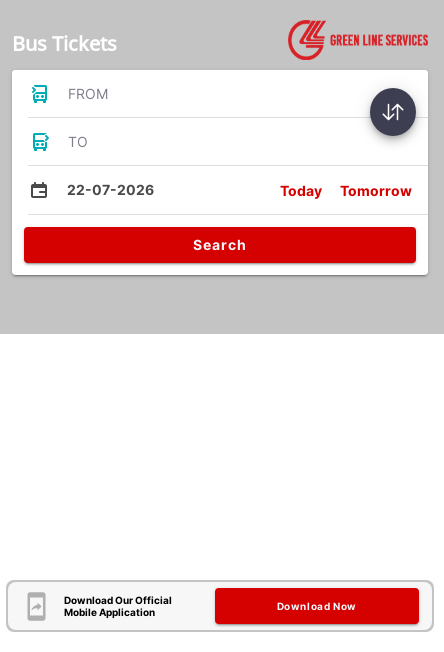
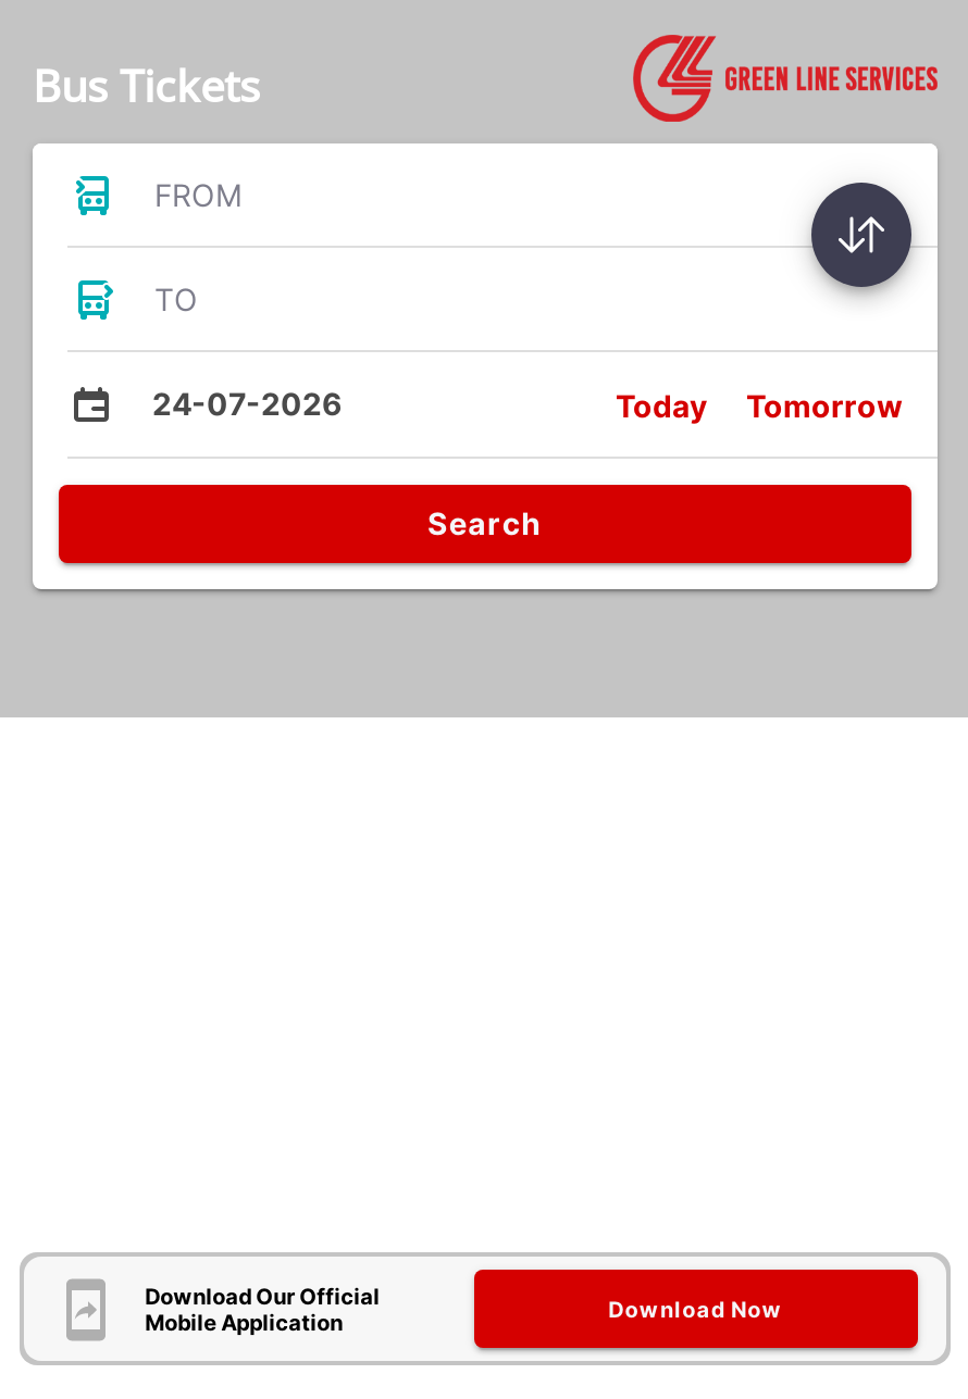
[67,181,154,198] 22-07-2026 -> [152,385,342,422] 24-07-2026

